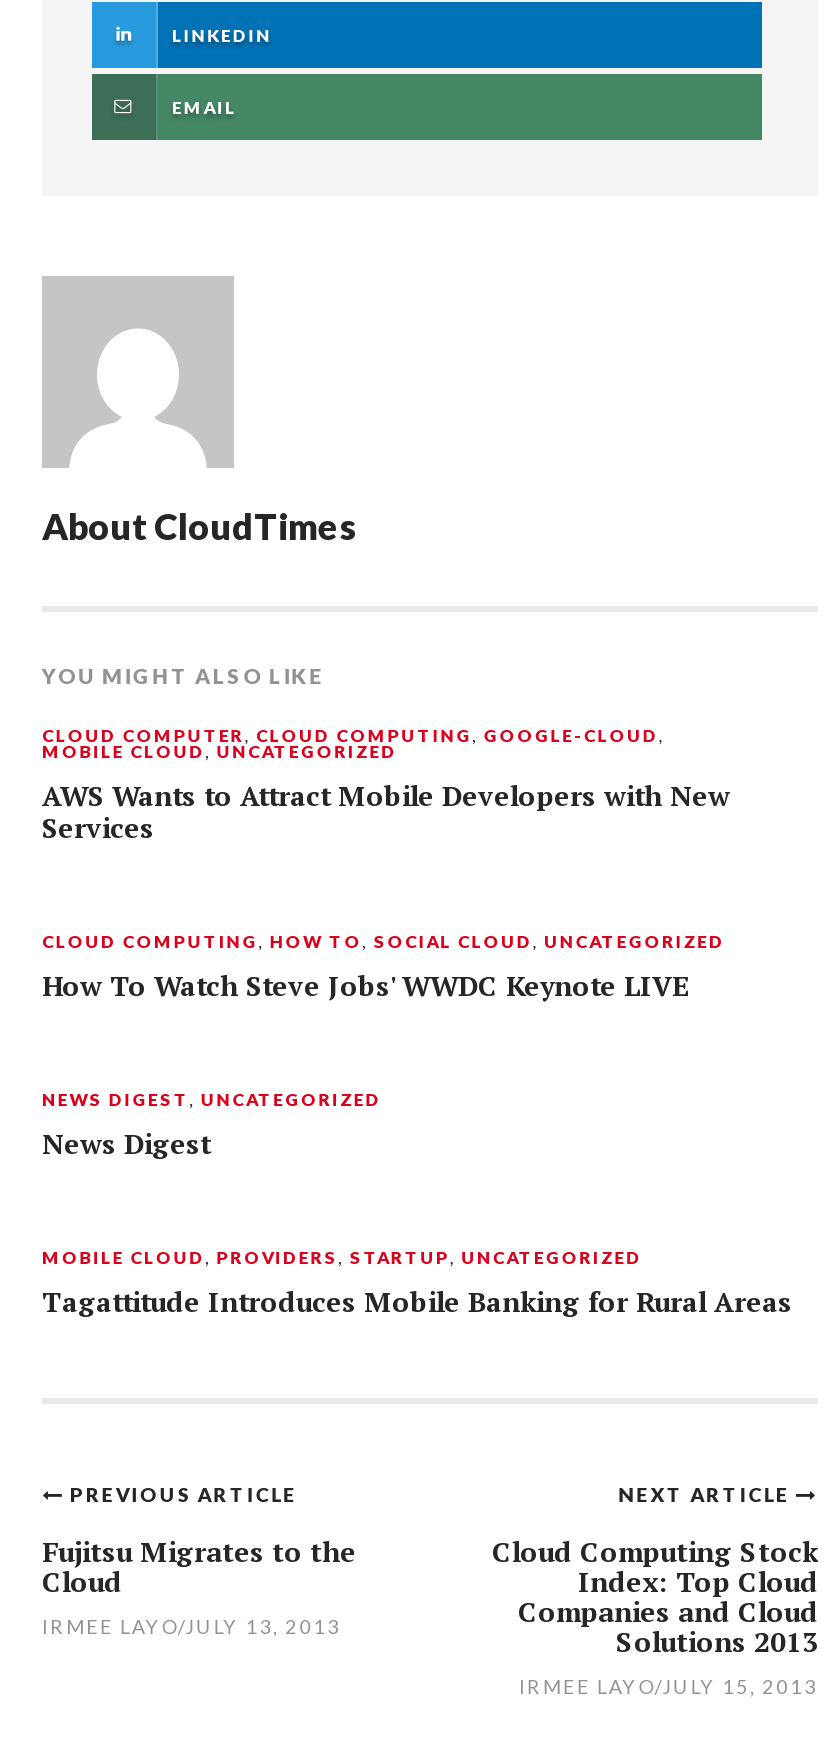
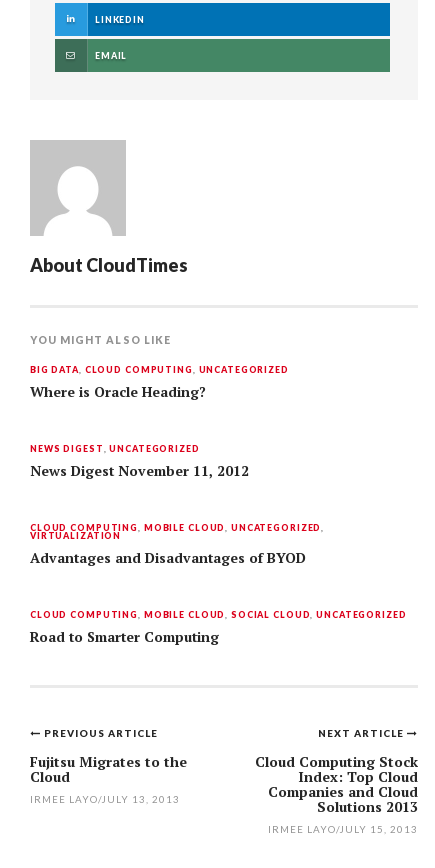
[42,724,730,1004] CLOUD COMPUTER, CLOUD COMPUTING, GOOGLE-CLOUD, | MOBILE CLOUD, UNCATEGORIZED | AWS Wants to Attract Mobile Developers with New | Services | CLOUD COMPUTING, HOW TO, SOCIAL CLOUD, UNCATEGORIZED | How To Watch Steve Jobs' WWDC Keynote LIVE -> [30,364,289,401] BIG DATA, CLOUD COMPUTING, UNCATEGORIZED | Where is Oracle Heading?
moved [42,1088,381,1110] -> [30,443,200,454]: NEWS DIGEST, UNCATEGORIZED
[42,1126,792,1320] News Digest | MOBILE CLOUD, PROVIDERS, STARTUP, UNCATEGORIZED | Tagattitude Introduces Mobile Banking for Rural Areas -> [30,462,406,646] News Digest November 11, 2012 | CLOUD COMPUTING, MOBILE CLOUD, UNCATEGORIZED, | VIRTUALIZATION | Advantages and Disadvantages of BYOD | CLOUD COMPUTING, MOBILE CLOUD, SOCIAL CLOUD, UNCATEGORIZED | Road to Smarter Computing

